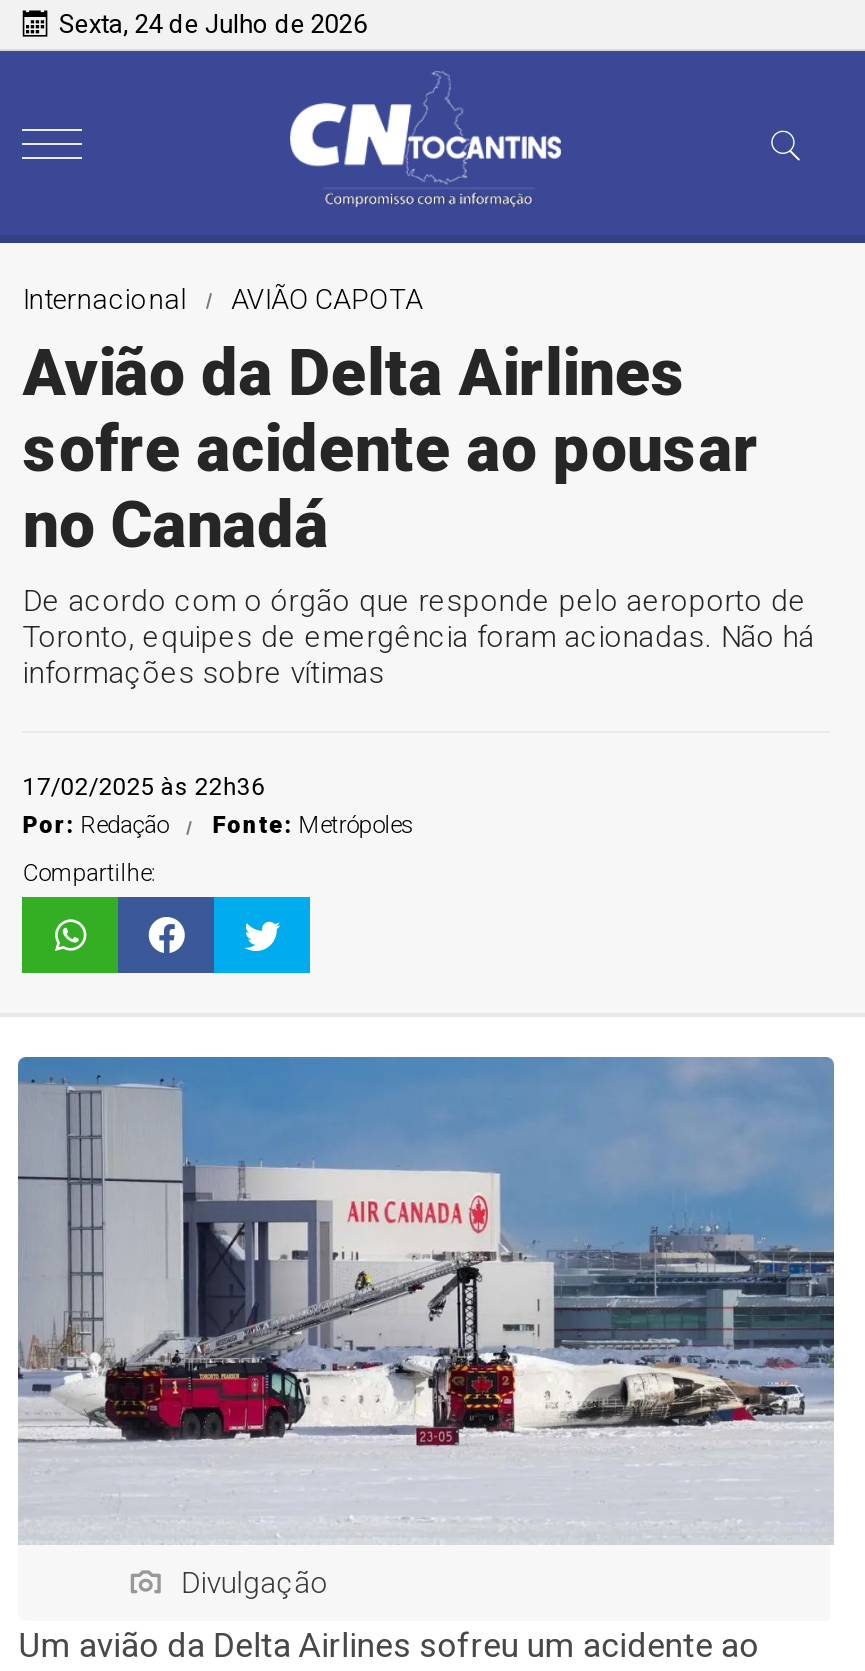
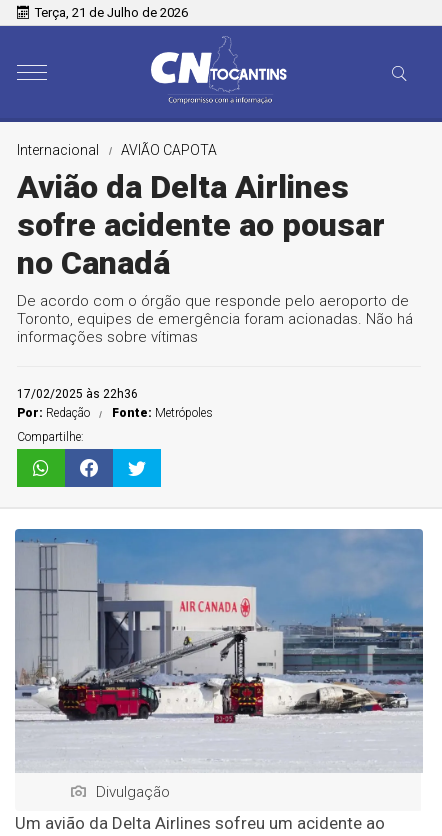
[59,9,367,39] Sexta, 24 de Julho de 2026 -> [35,5,188,20] Terça, 21 de Julho de 2026

